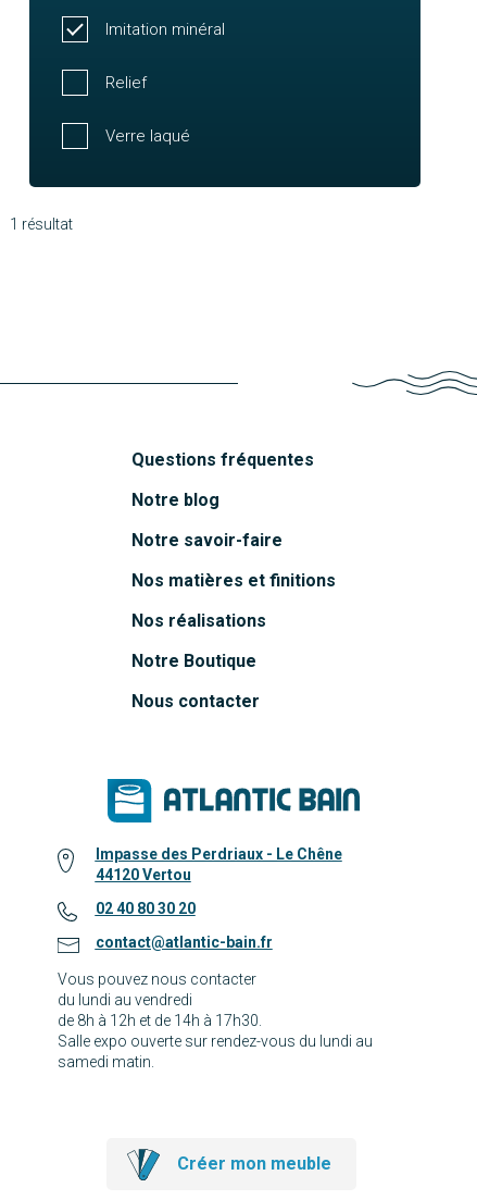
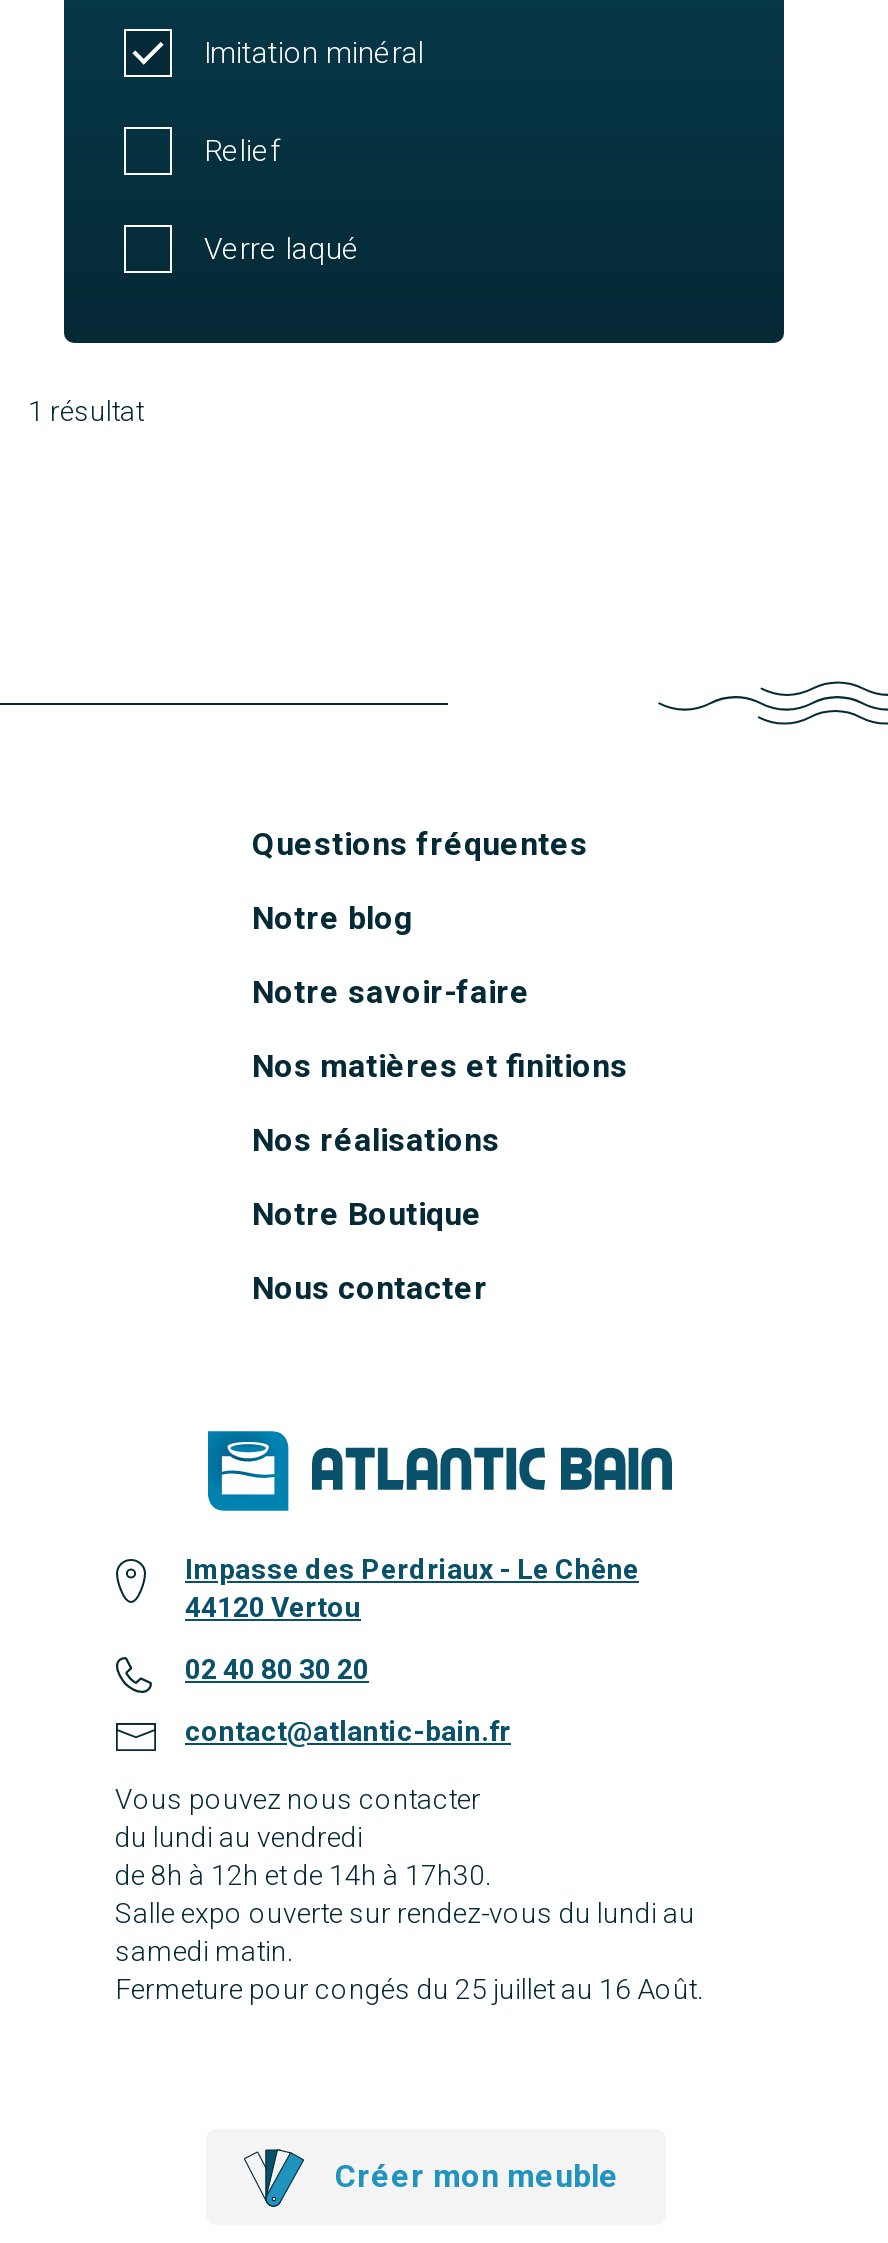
none -> [115,1972,703,2004] Fermeture pour congés du 25 juillet au 16 Août.

